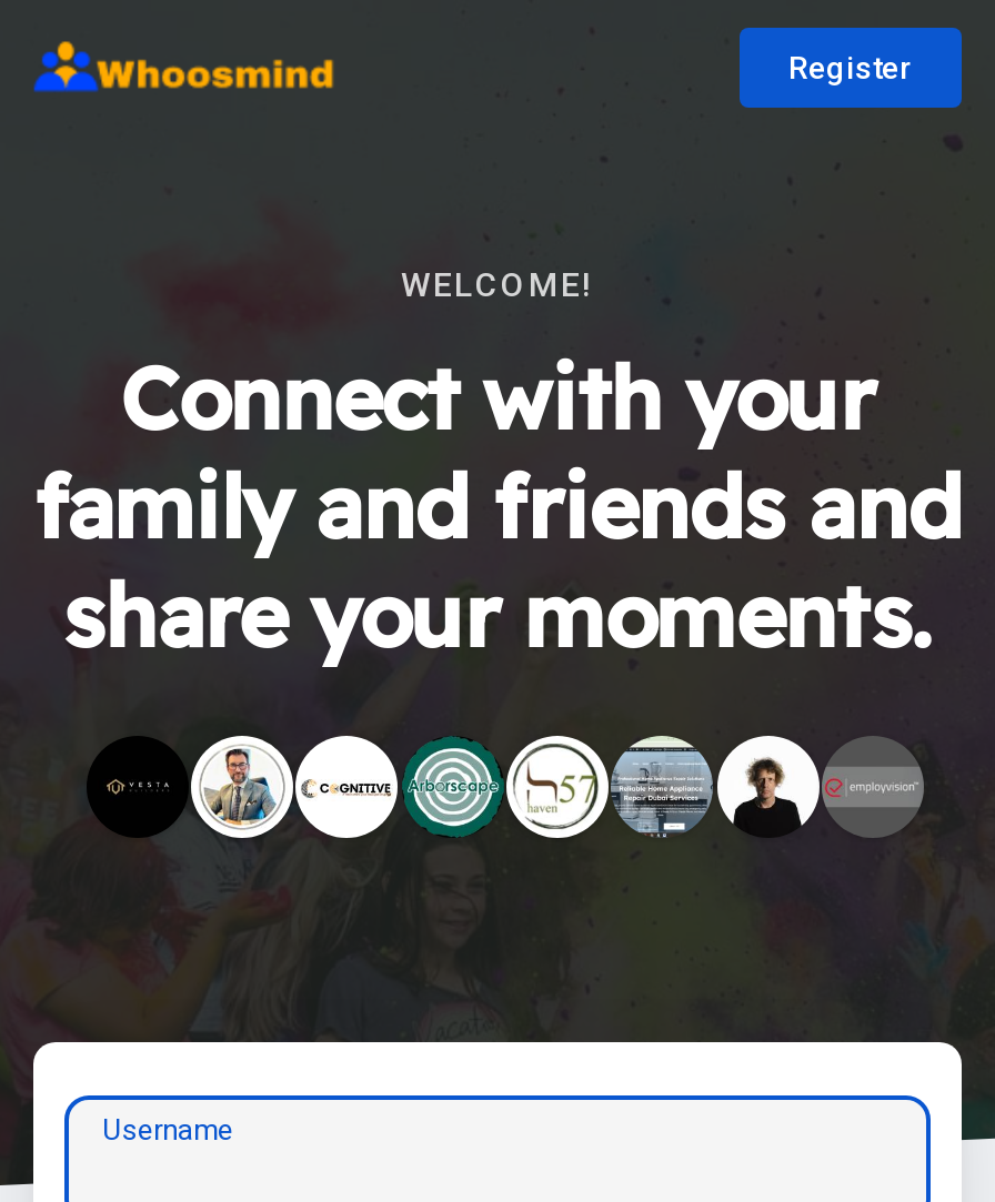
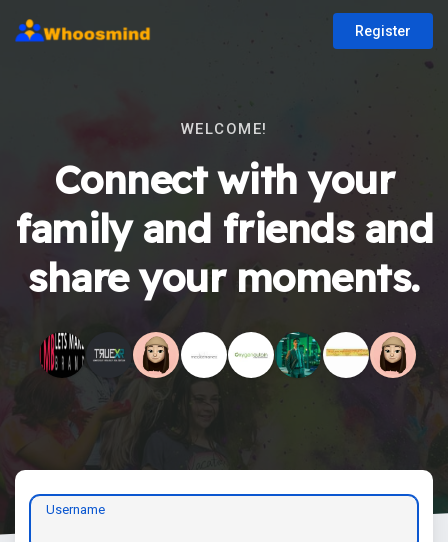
[87,734,922,840] [image] -> [39,331,416,379] [image]

